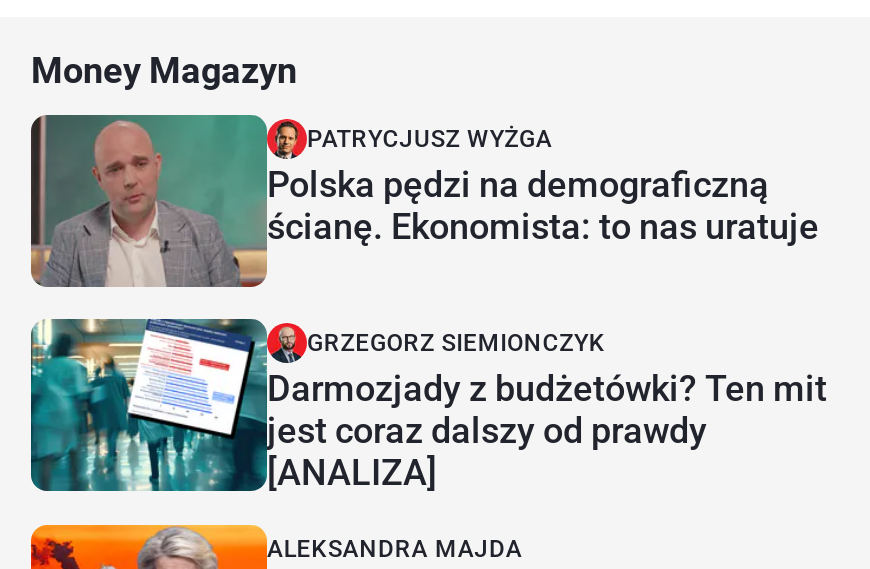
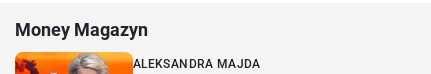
[29,113,827,493] [image] | PATRYCJUSZ WYŻGA | Polska pędzi na demograficzną | ścianę. Ekonomista: to nas uratuje | GRZEGORZ SIEMIONCZYK | Darmozjady z budżetówki? Ten mit | jest coraz dalszy od prawdy | [ANALIZA] -> none
[29,317,279,493] [image] -> none

